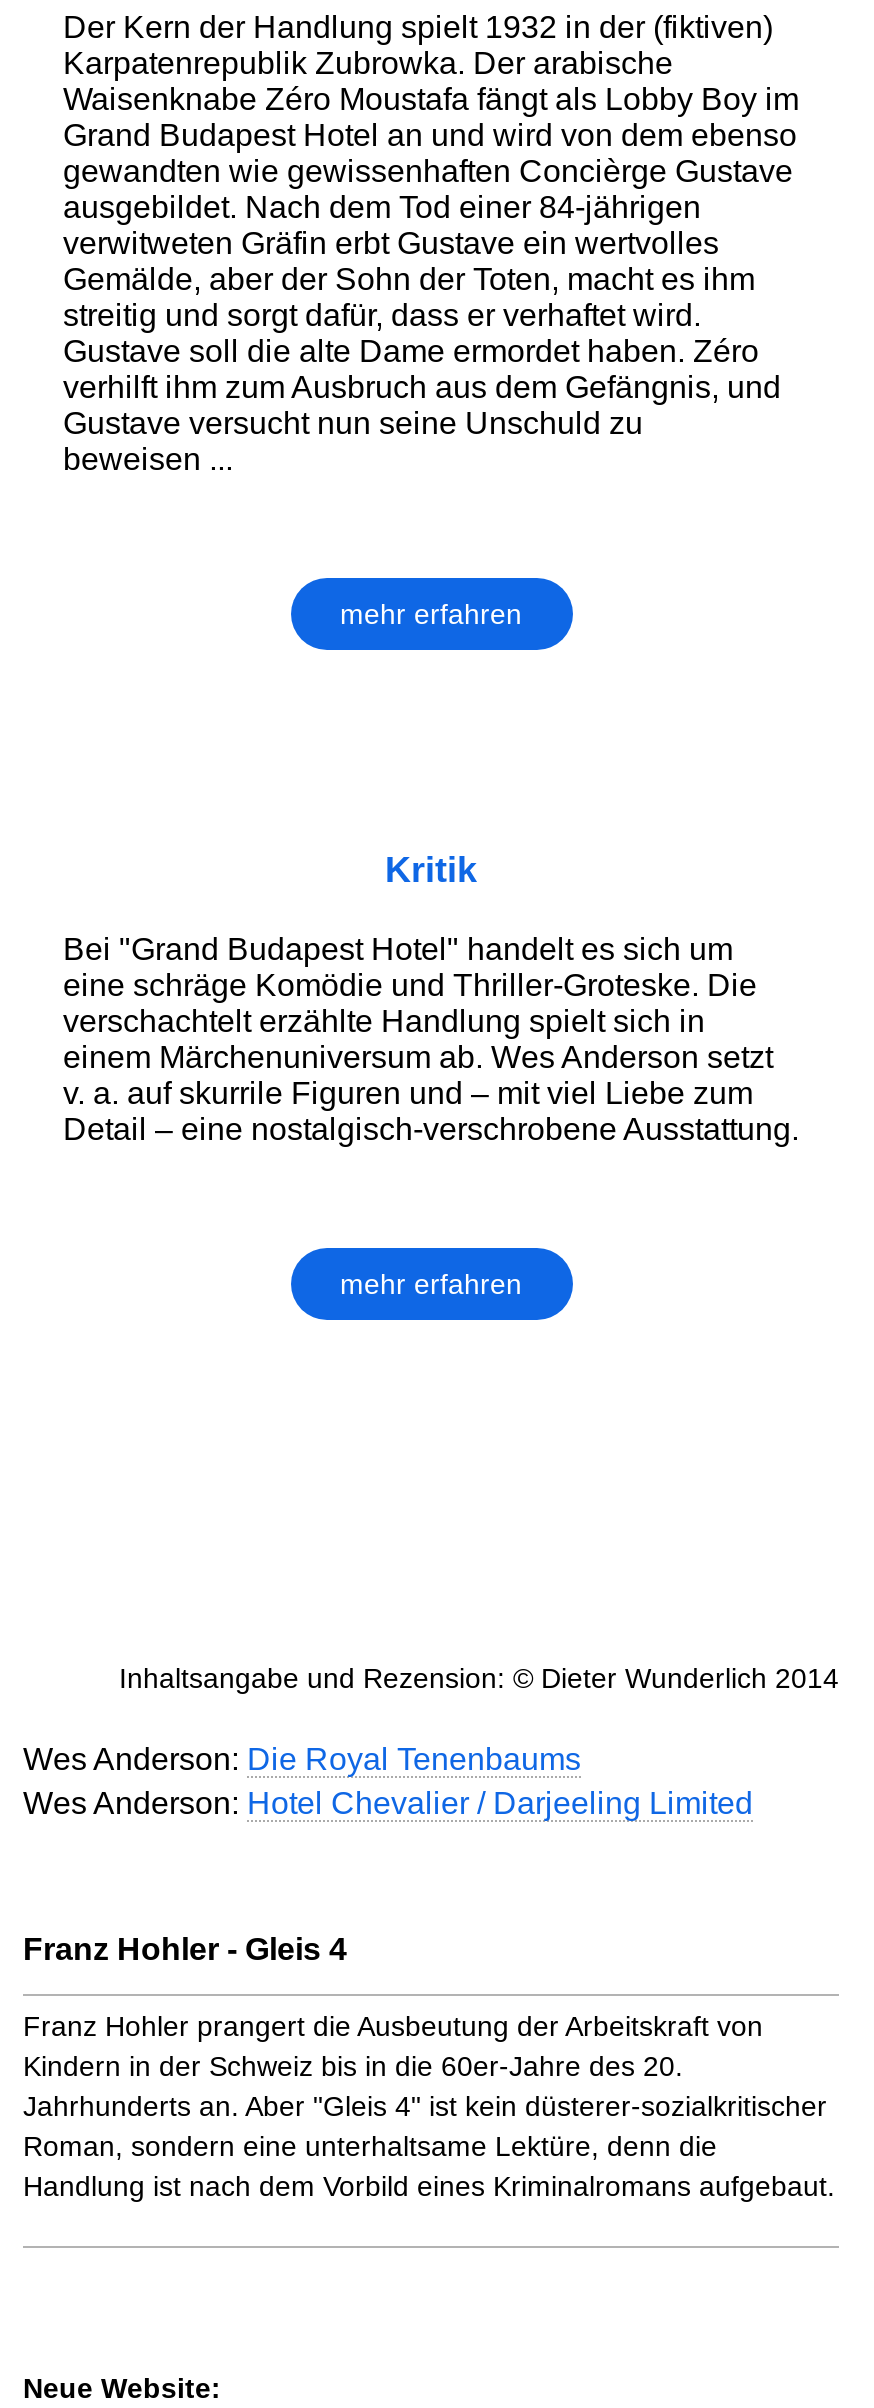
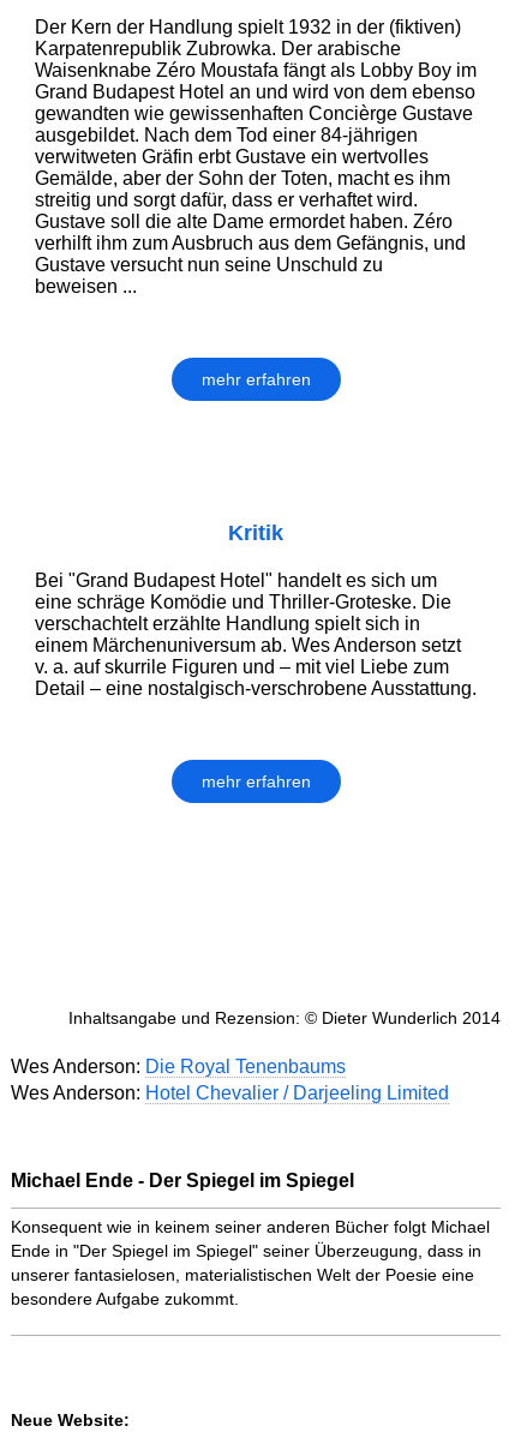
[23,1933,347,1967] Franz Hohler - Gleis 4 -> [11,1171,354,1191] Michael Ende - Der Spiegel im Spiegel
[23,2011,835,2203] Franz Hohler prangert die Ausbeutung der Arbeitskraft von | Kindern in der Schweiz bis in die 60er-Jahre des 20. | Jahrhunderts an. Aber "Gleis 4" ist kein düsterer-sozialkritischer | Roman, sondern eine unterhaltsame Lektüre, denn die | Handlung ist nach dem Vorbild eines Kriminalromans aufgebaut. -> [11,1218,490,1309] Konsequent wie in keinem seiner anderen Bücher folgt Michael | Ende in "Der Spiegel im Spiegel" seiner Überzeugung, dass in | unserer fantasielosen, materialistischen Welt der Poesie eine | besondere Aufgabe zukommt.

